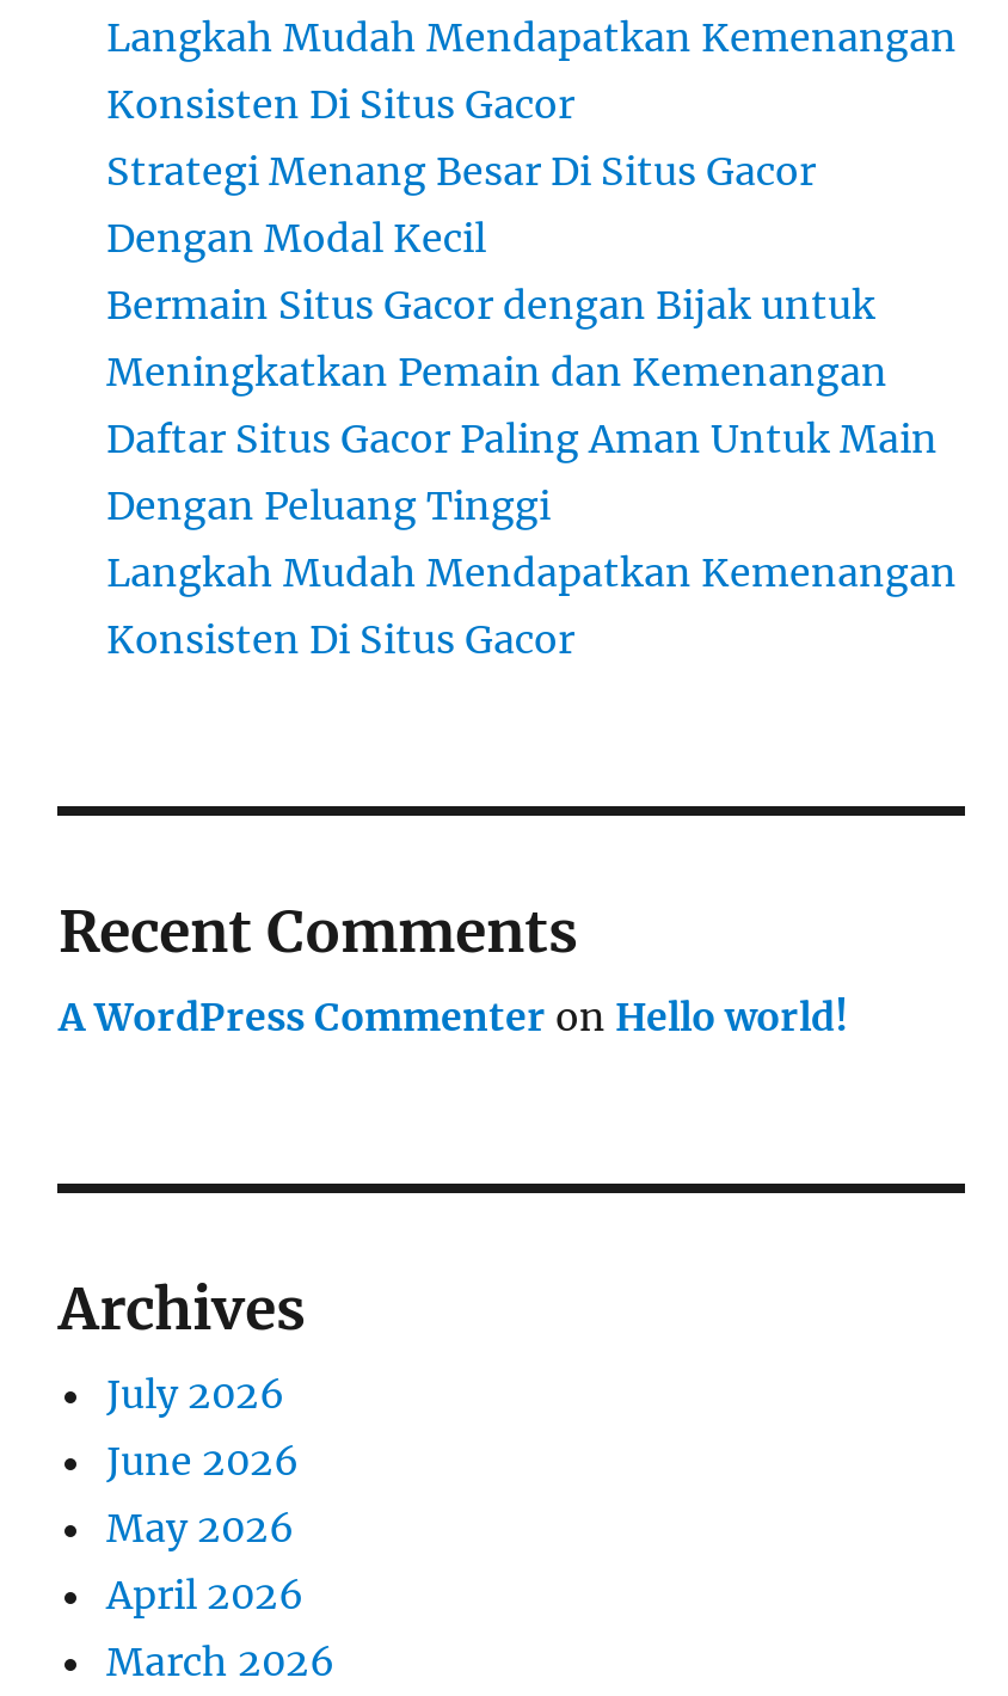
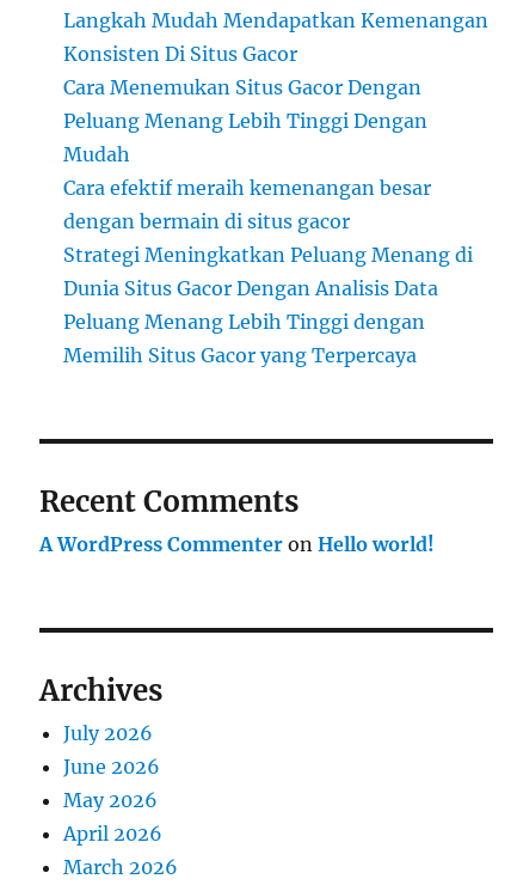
[106,147,957,663] Strategi Menang Besar Di Situs Gacor | Dengan Modal Kecil | Bermain Situs Gacor dengan Bijak untuk | Meningkatkan Pemain dan Kemenangan | Daftar Situs Gacor Paling Aman Untuk Main | Dengan Peluang Tinggi | Langkah Mudah Mendapatkan Kemenangan | Konsisten Di Situs Gacor -> [64,75,473,367] Cara Menemukan Situs Gacor Dengan | Peluang Menang Lebih Tinggi Dengan | Mudah | Cara efektif meraih kemenangan besar | dengan bermain di situs gacor | Strategi Meningkatkan Peluang Menang di | Dunia Situs Gacor Dengan Analisis Data | Peluang Menang Lebih Tinggi dengan | Memilih Situs Gacor yang Terpercaya

